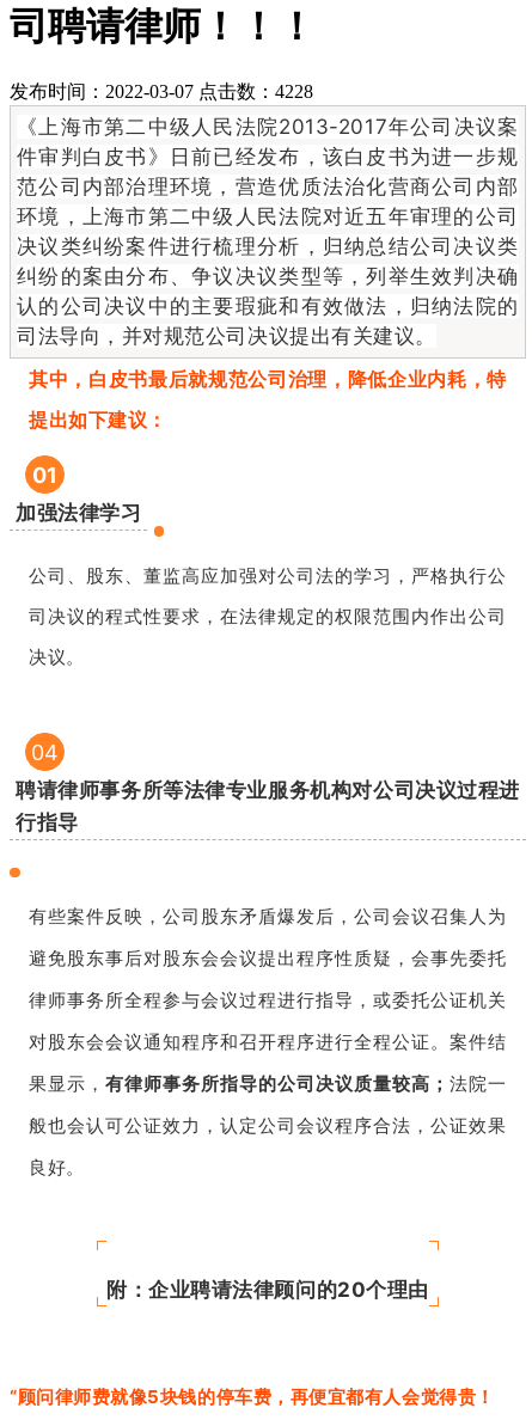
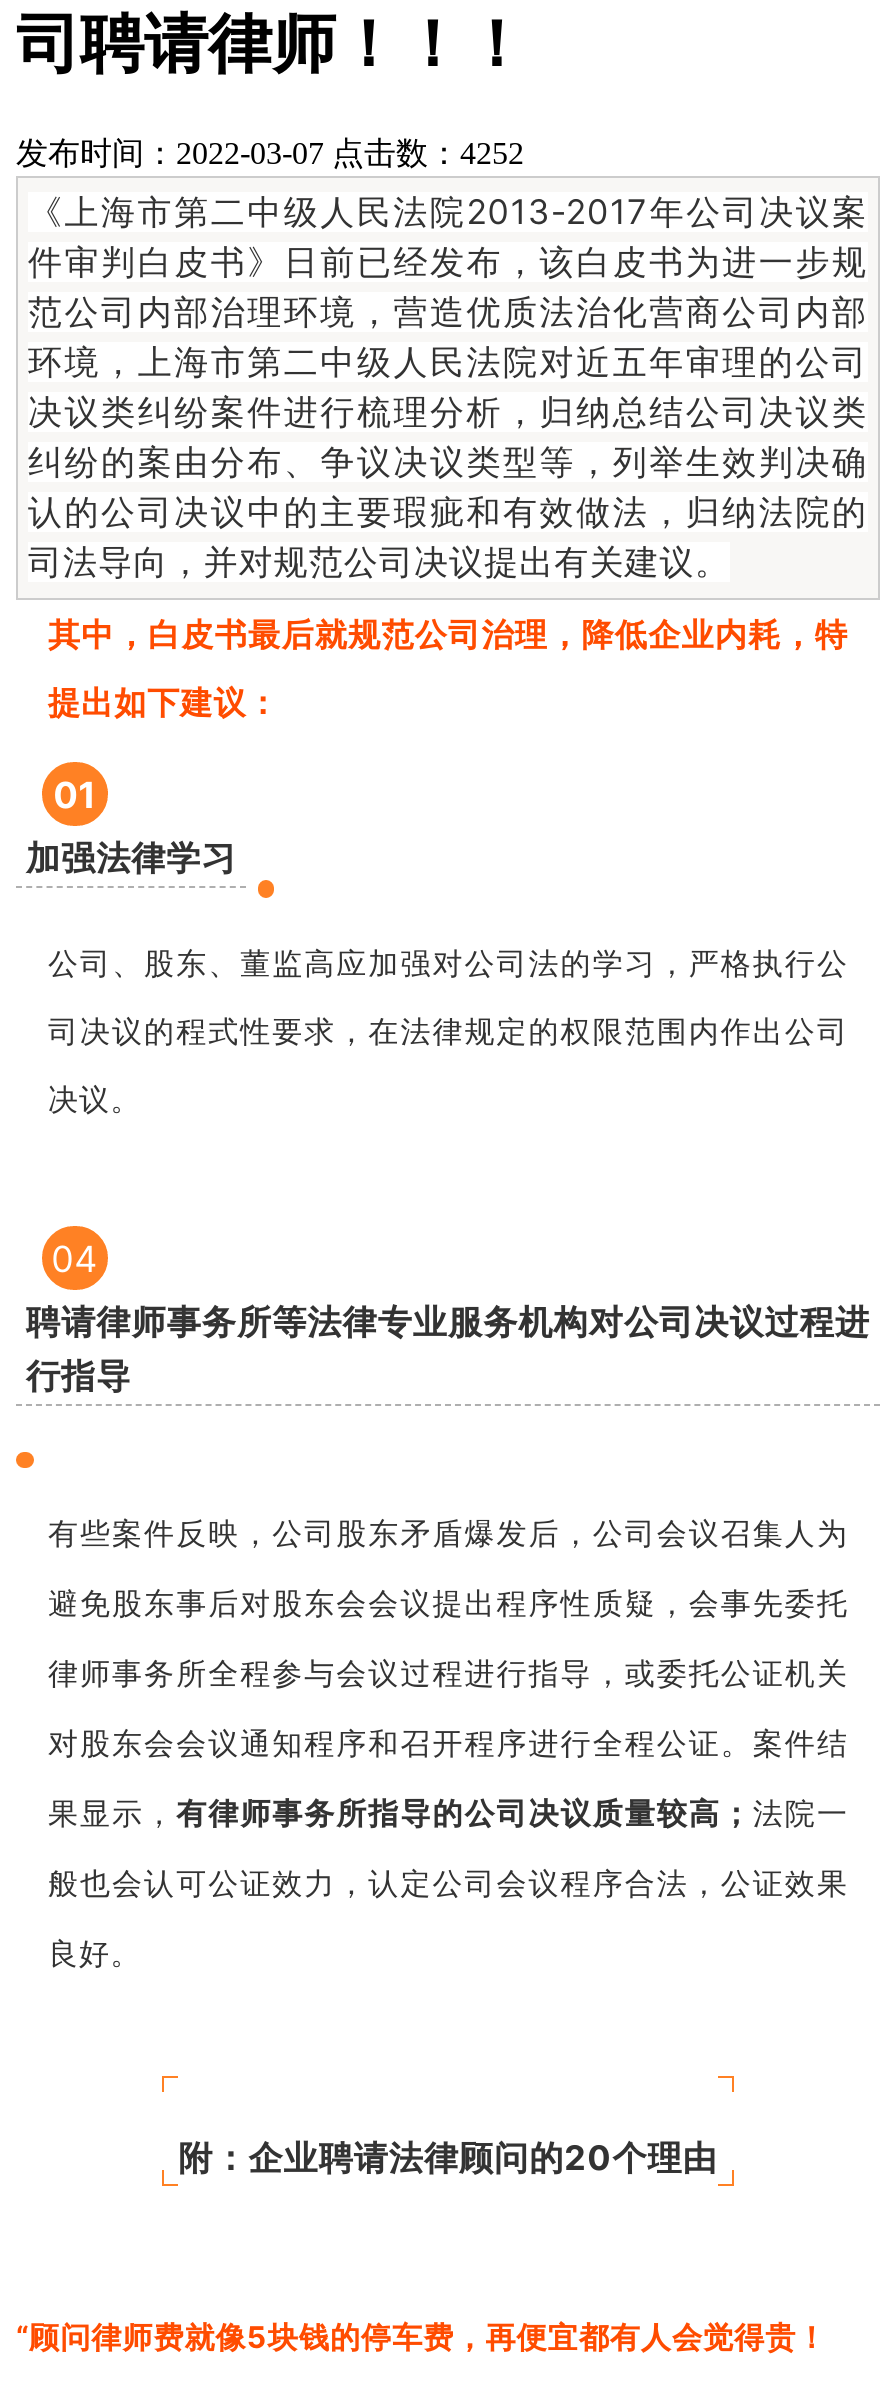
[10,81,313,101] 发布时间：2022-03-07 点击数：4228 -> [16,136,524,170] 发布时间：2022-03-07 点击数：4252

